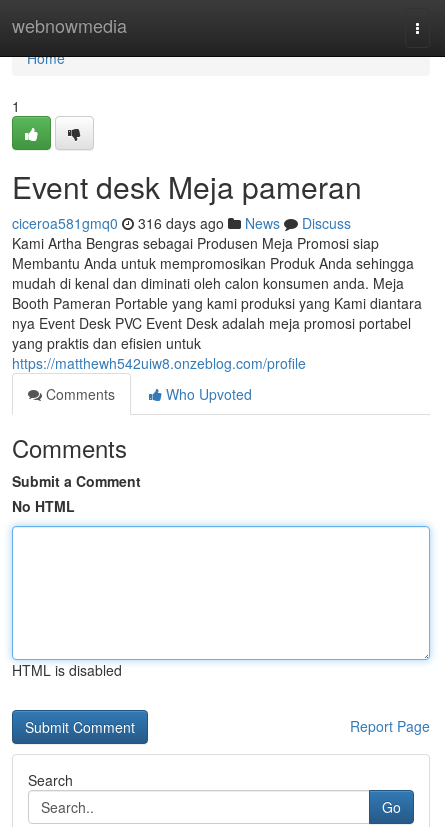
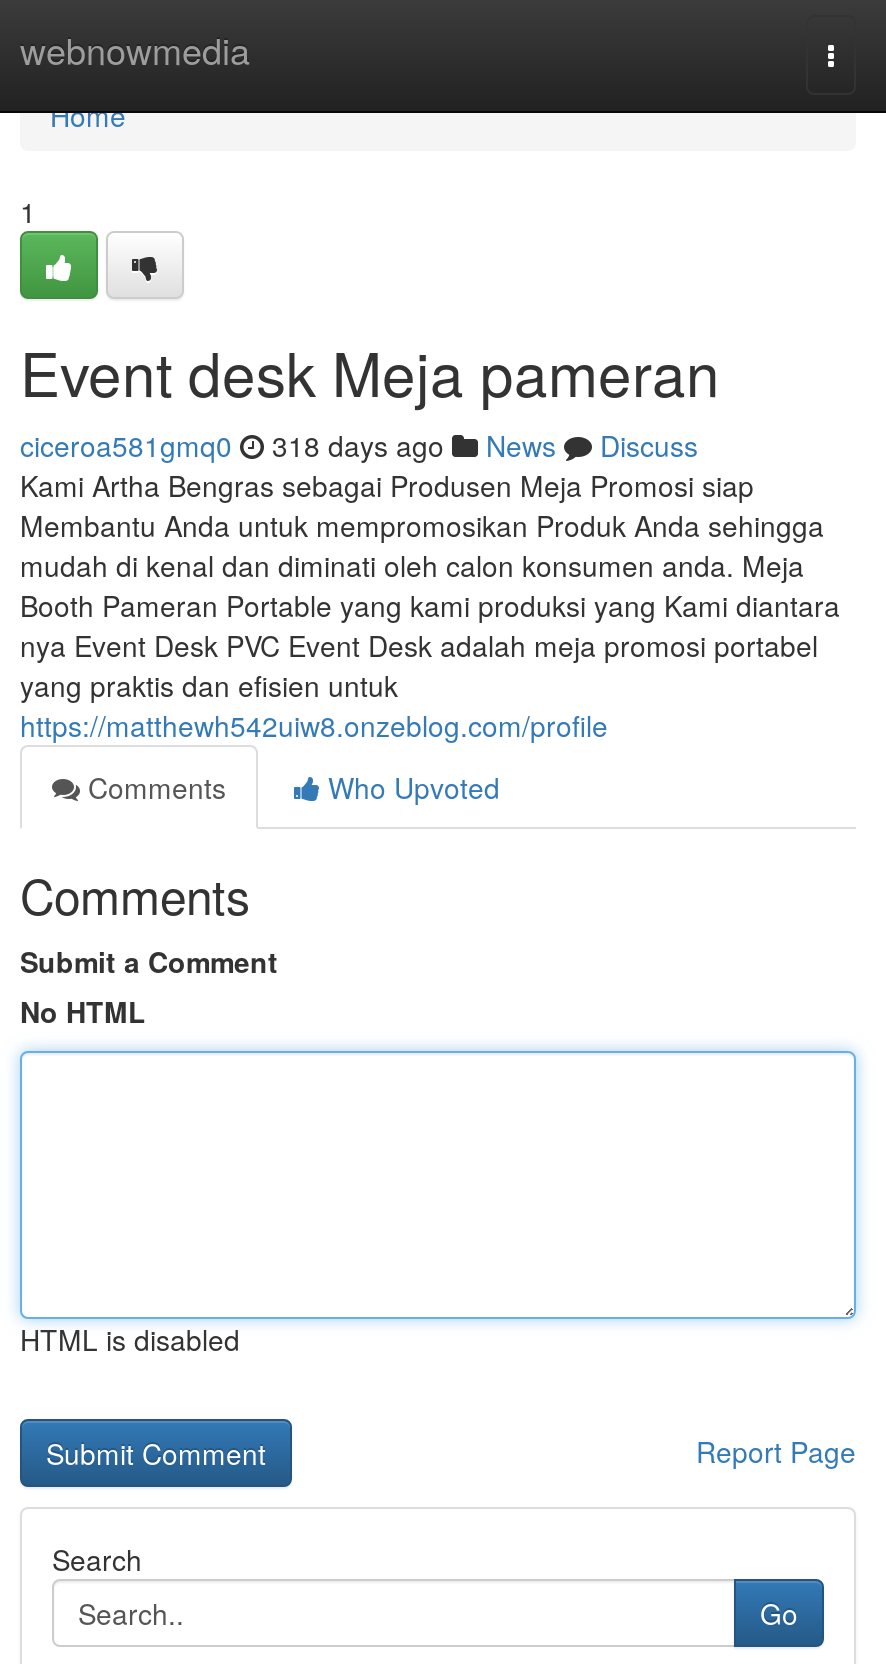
[12,213,351,233] ciceroa581gmq0 316 days ago News Discuss -> [20,425,698,465] ciceroa581gmq0 318 days ago News Discuss

